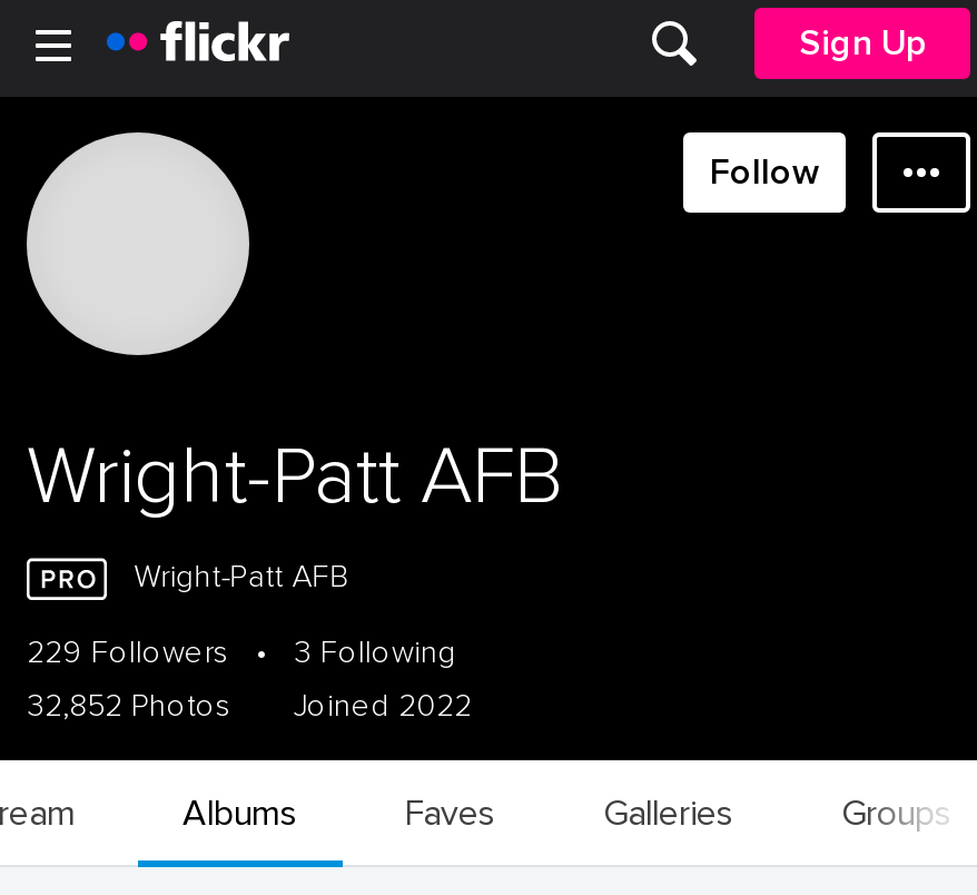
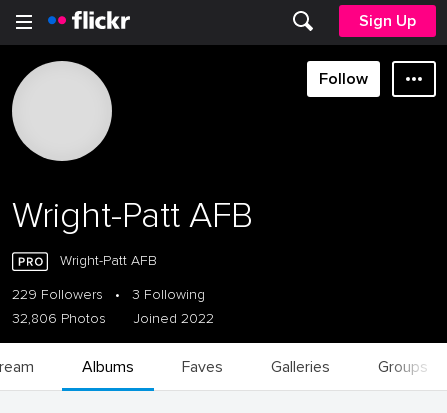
[27,687,472,725] 32,852 Photos Joined 2022 -> [12,310,214,327] 32,806 Photos Joined 2022

